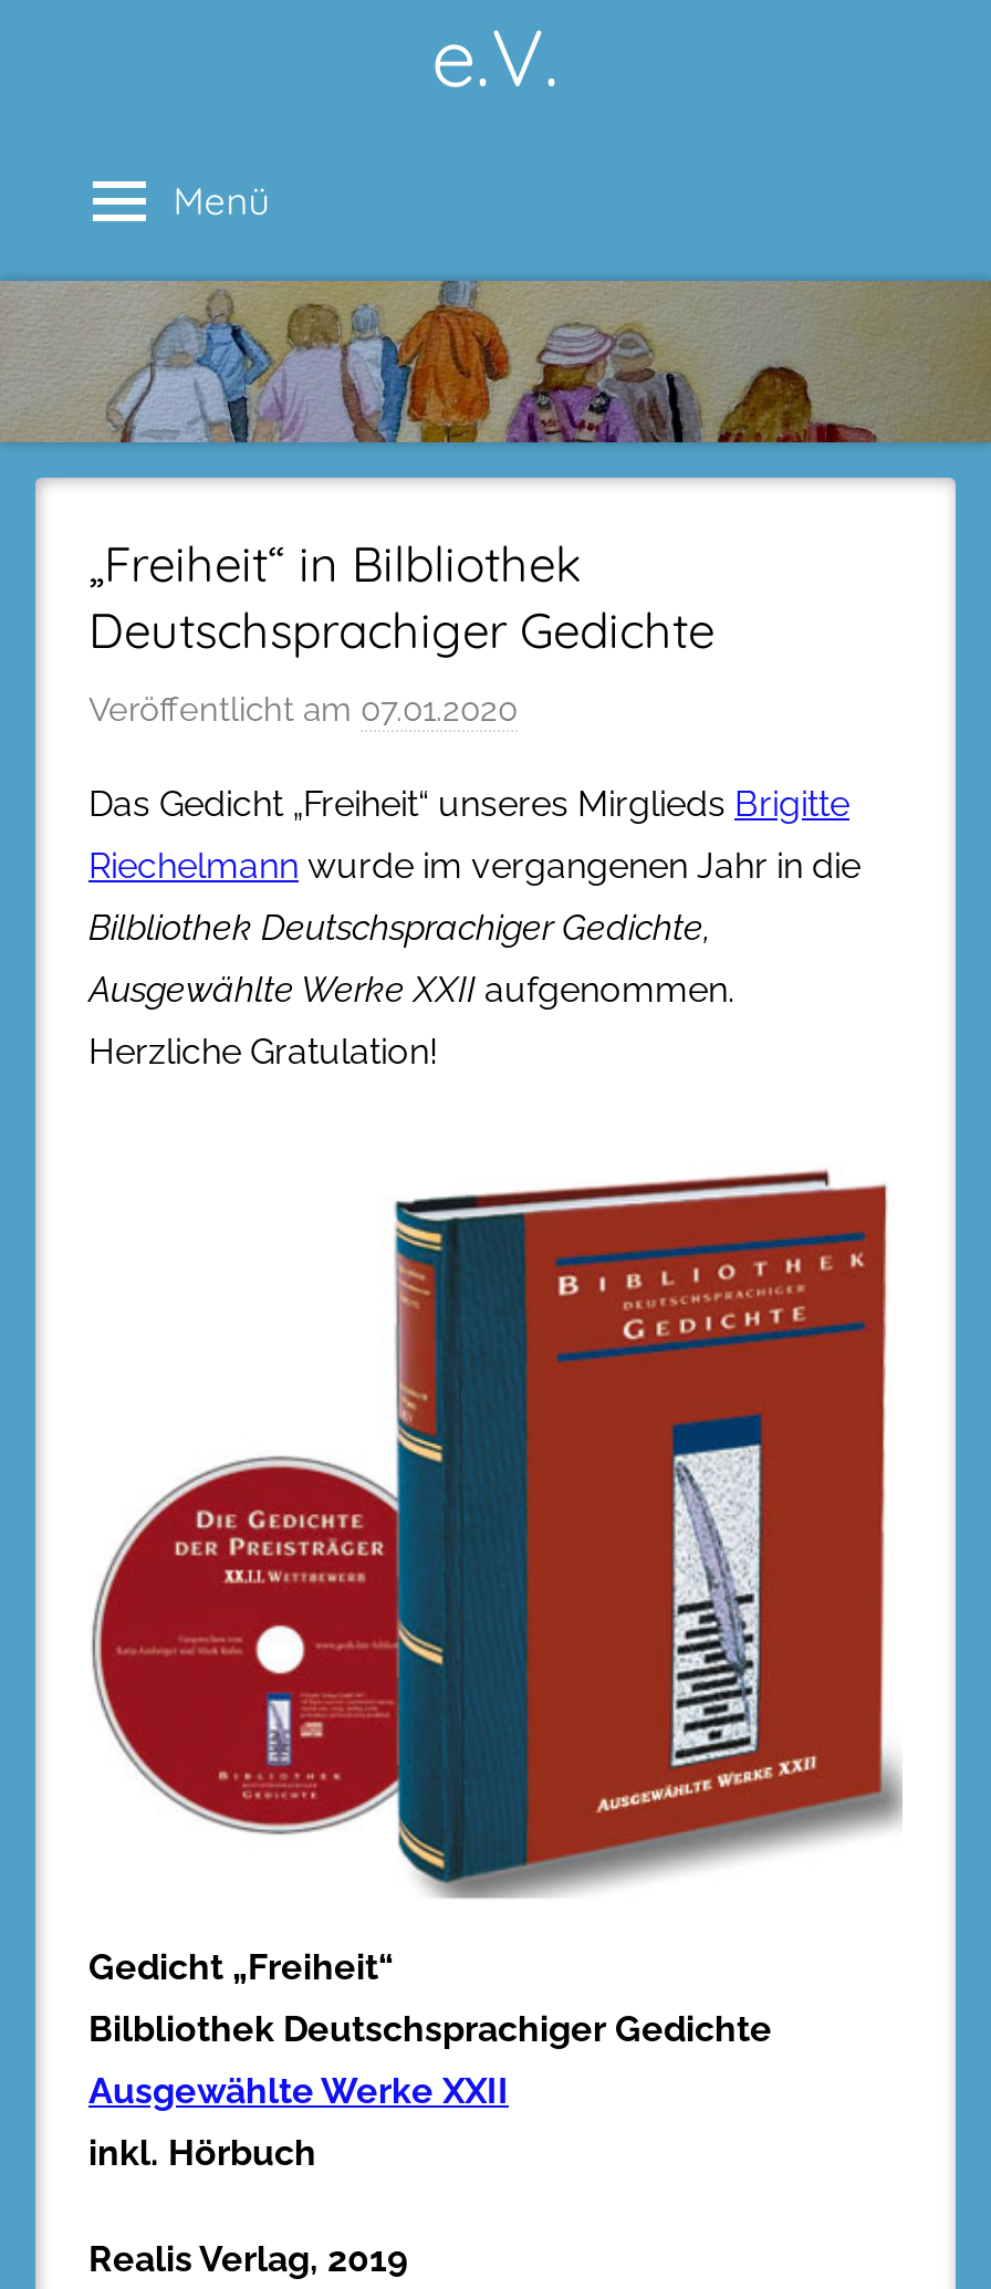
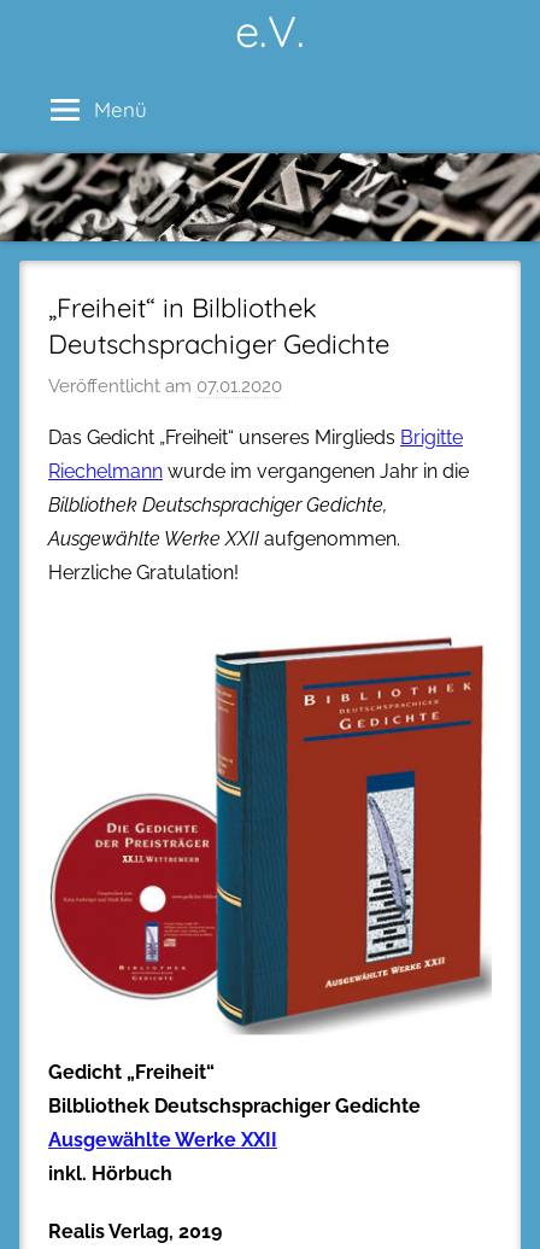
[7,281,984,445] [image] -> [4,152,536,243] [image]

